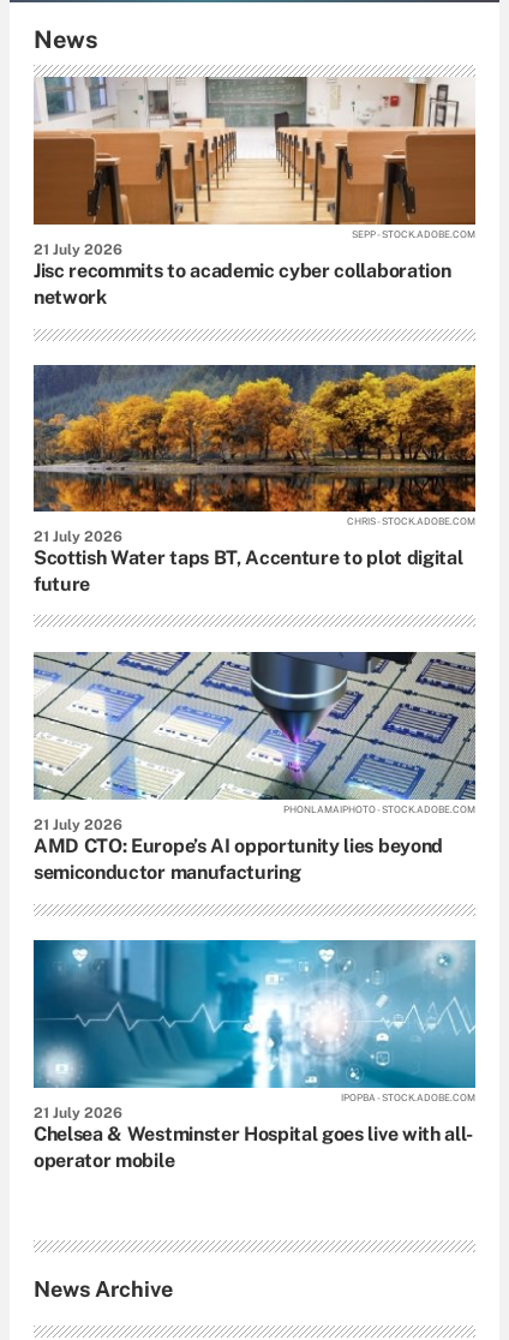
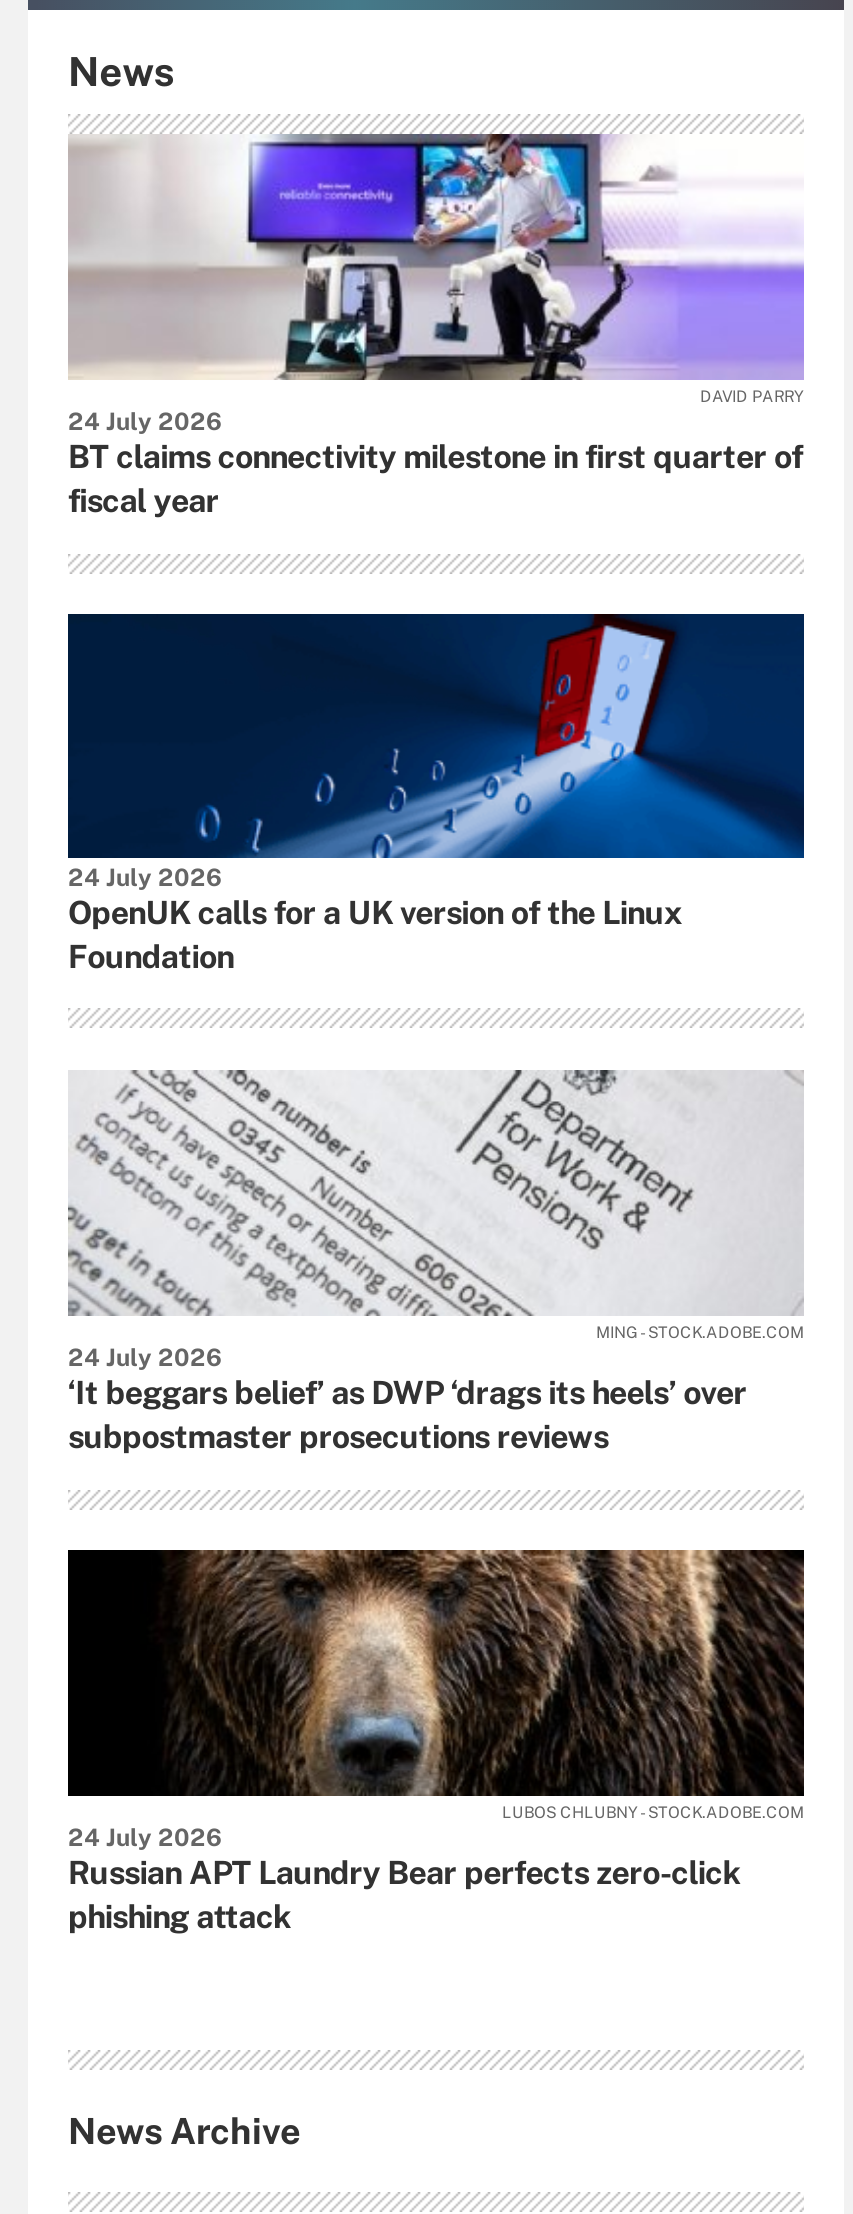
[34,76,477,308] [image] | SEPP - STOCK.ADOBE.COM | 21 July 2026 | Jisc recommits to academic cyber collaboration | network -> [68,132,806,519] [image] | DAVID PARRY | 24 July 2026 | BT claims connectivity milestone in first quarter of | fiscal year
[32,364,477,596] [image] | CHRIS - STOCK.ADOBE.COM | 21 July 2026 | Scottish Water taps BT, Accenture to plot digital | future -> [66,612,806,977] [image] | 24 July 2026 | OpenUK calls for a UK version of the Linux | Foundation
[32,651,477,884] [image] | PHONLAMAIPHOTO - STOCK.ADOBE.COM | 21 July 2026 | AMD CTO: Europe’s AI opportunity lies beyond | semiconductor manufacturing -> [68,1070,804,1456] [image] | MING - STOCK.ADOBE.COM | 24 July 2026 | ‘It beggars belief’ as DWP ‘drags its heels’ over | subpostmaster prosecutions reviews
[32,939,477,1171] [image] | IPOPBA - STOCK.ADOBE.COM | 21 July 2026 | Chelsea & Westminster Hospital goes live with all- | operator mobile -> [66,1548,806,1935] [image] | LUBOS CHLUBNY - STOCK.ADOBE.COM | 24 July 2026 | Russian APT Laundry Bear perfects zero-click | phishing attack

